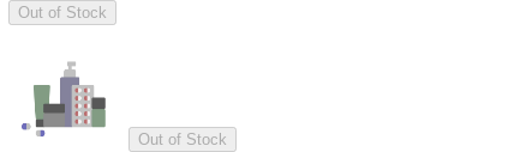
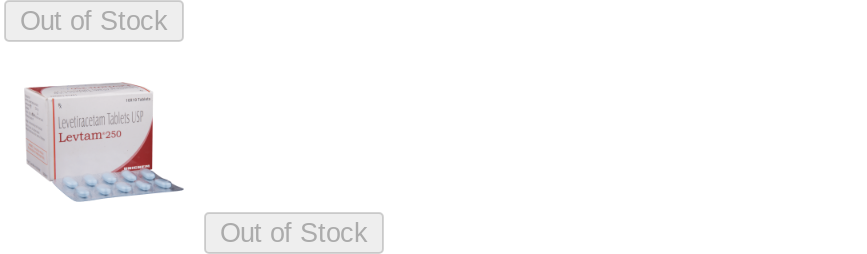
[20,49,115,138] [image] -> [22,80,186,228] [image]

